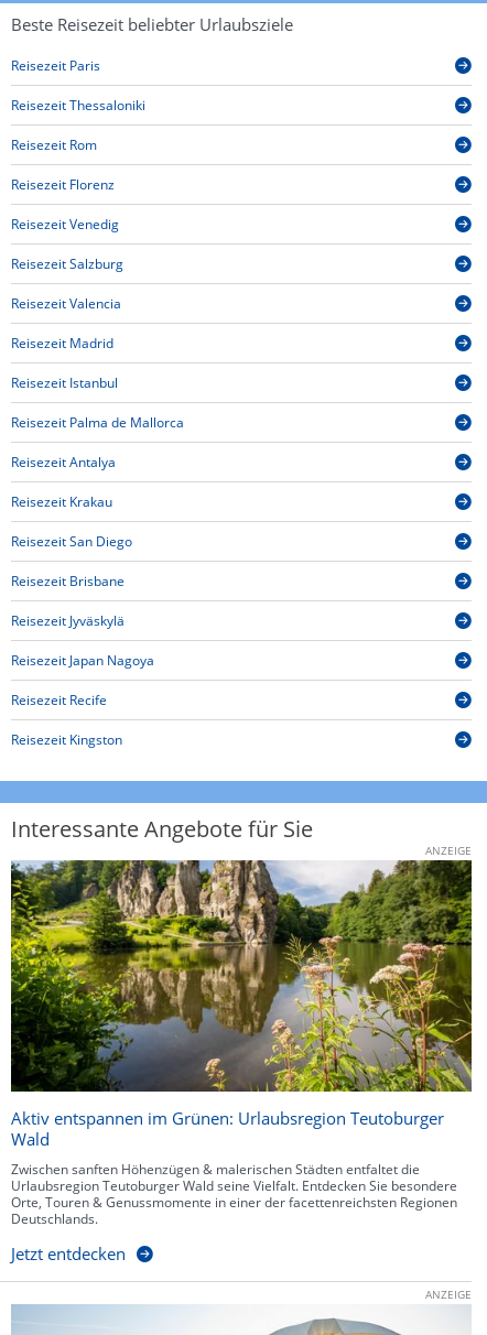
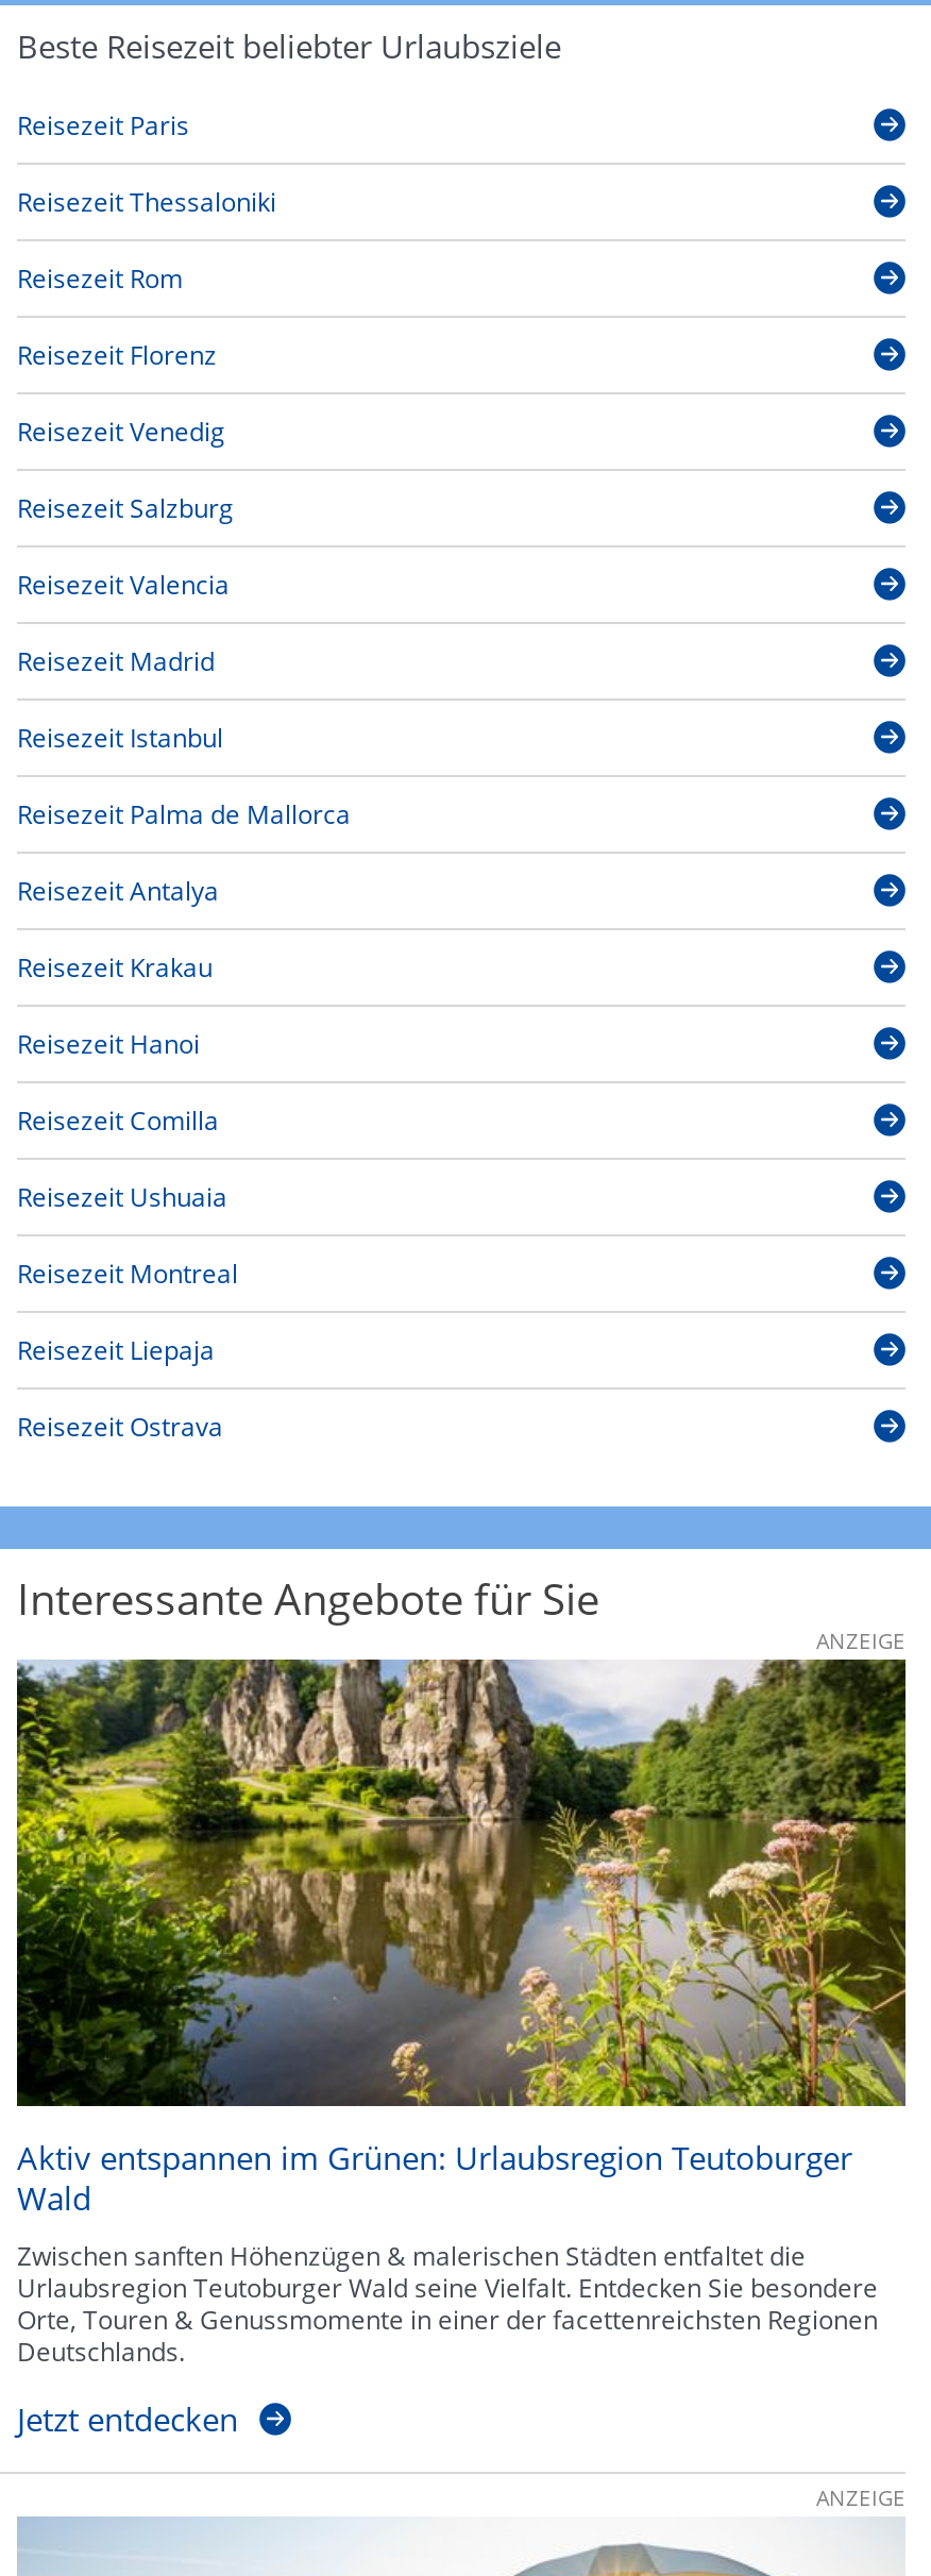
[11,532,132,551] Reisezeit San Diego -> [17,1026,200,1063] Reisezeit Hanoi
[11,572,125,591] Reisezeit Brisbane -> [17,1103,219,1139] Reisezeit Comilla
[11,612,125,630] Reisezeit Jyväskylä -> [17,1179,227,1216] Reisezeit Ushuaia
[11,651,154,670] Reisezeit Japan Nagoya -> [17,1256,238,1292] Reisezeit Montreal
[11,691,107,710] Reisezeit Recife -> [17,1333,215,1369] Reisezeit Liepaja
[11,731,122,749] Reisezeit Kingston -> [17,1409,223,1445] Reisezeit Ostrava

